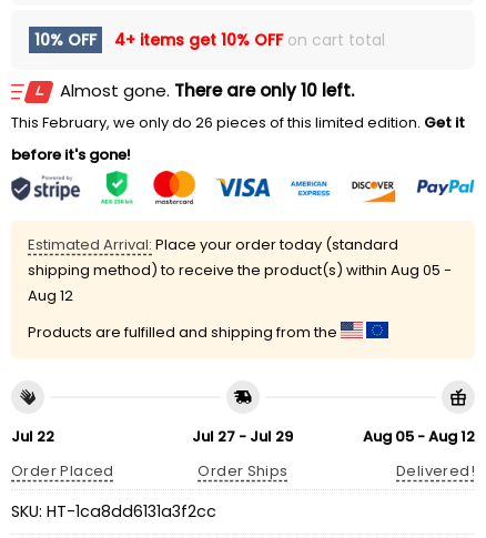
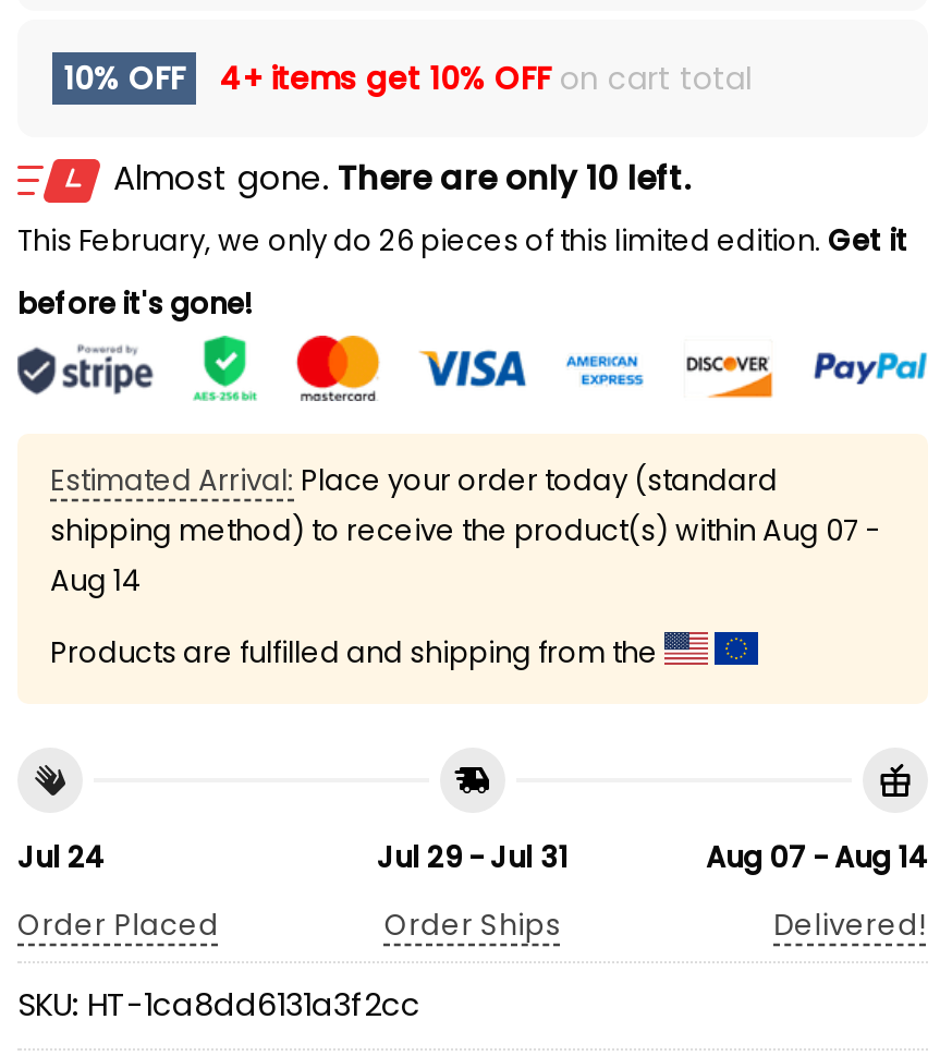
[28,259,452,280] shipping method) to receive the product(s) within Aug 05 - -> [50,509,880,551] shipping method) to receive the product(s) within Aug 07 -
[28,285,73,306] Aug 12 -> [50,559,142,601] Aug 14
[11,426,54,447] Jul 22 -> [17,837,105,879] Jul 24
[193,426,293,447] Jul 27 - Jul 29 -> [377,837,569,879] Jul 29 - Jul 31
[363,426,475,447] Aug 05 - Aug 12 -> [706,837,928,879] Aug 07 - Aug 14

